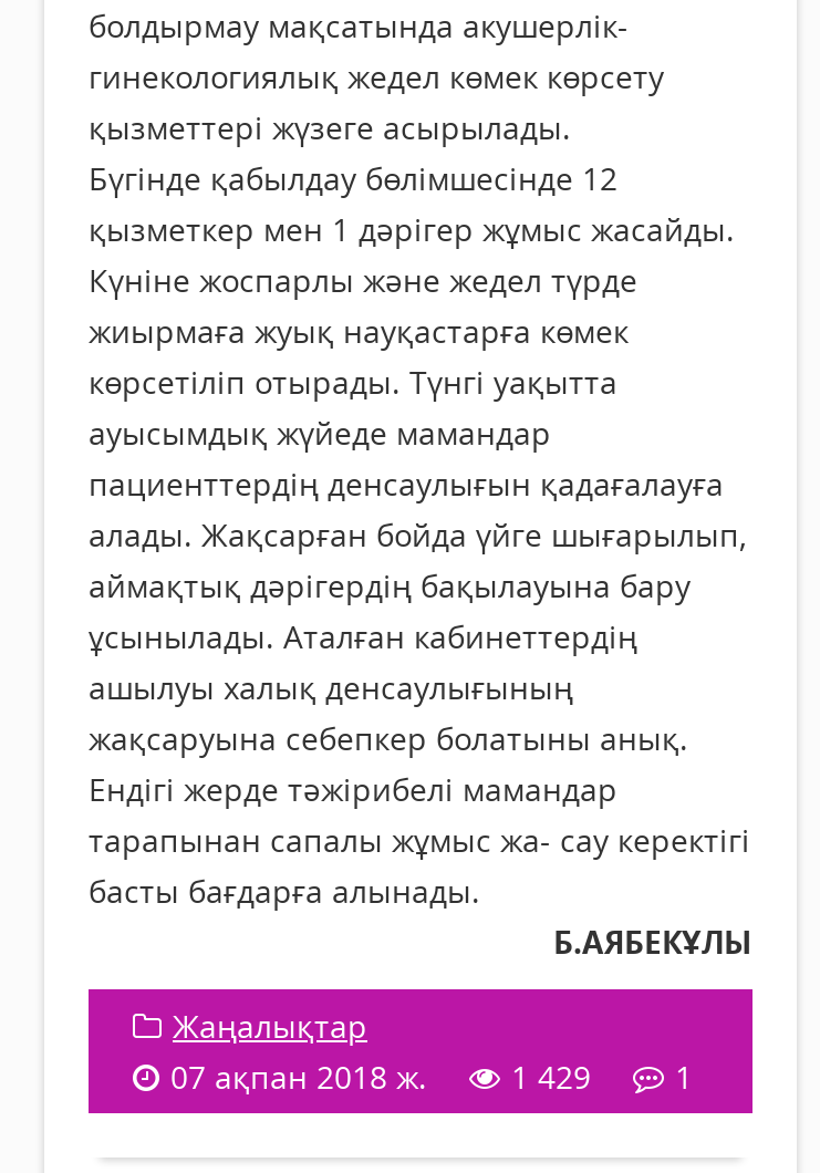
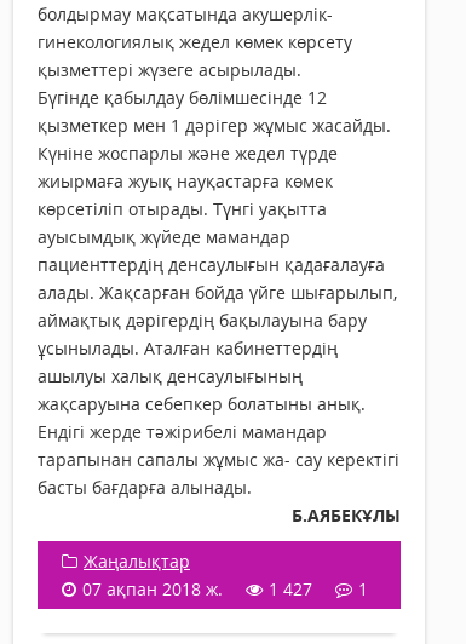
[170,1056,693,1098] 07 ақпан 2018 ж. 1 429 1 -> [82,578,368,601] 07 ақпан 2018 ж. 1 427 1

